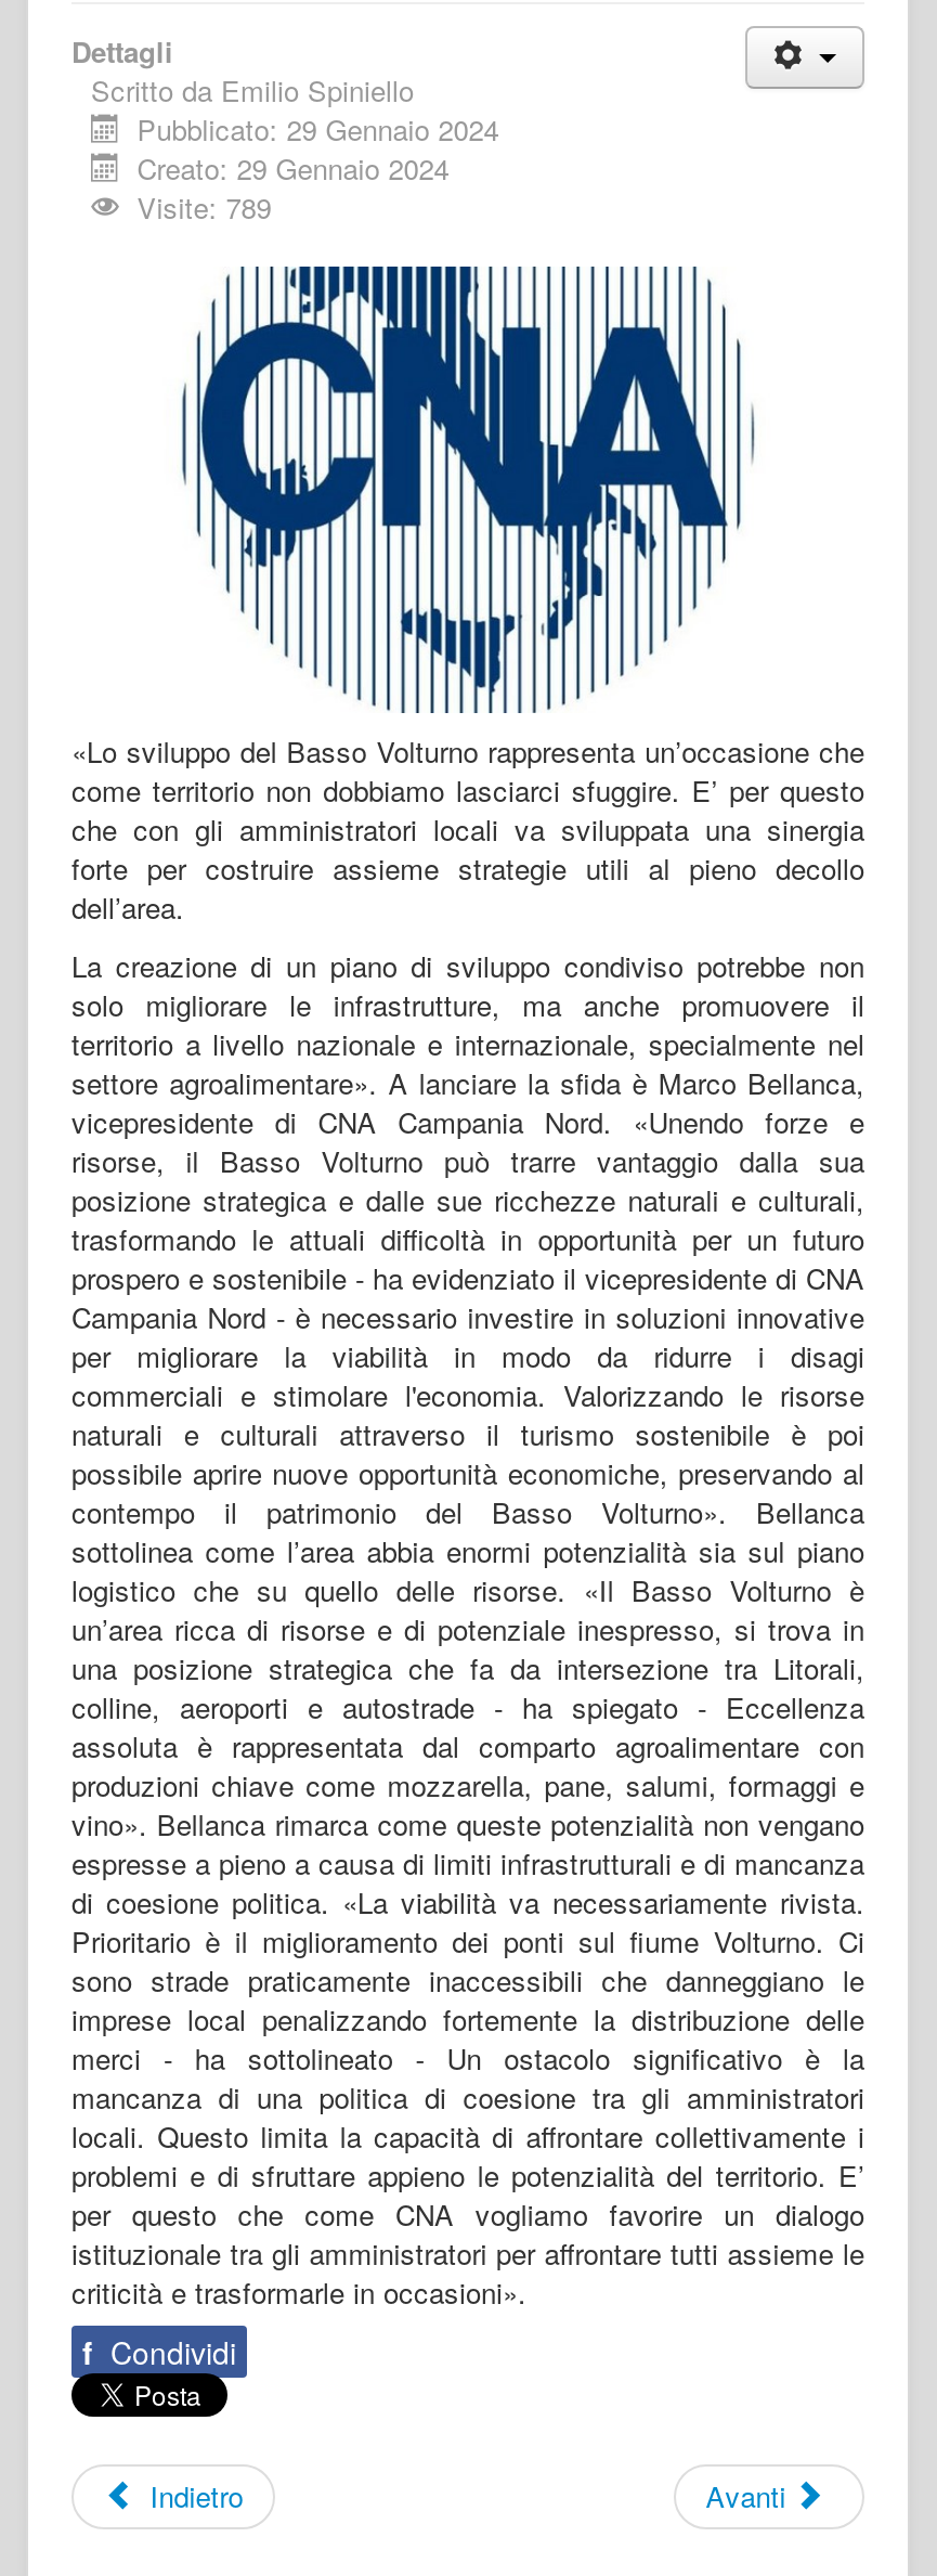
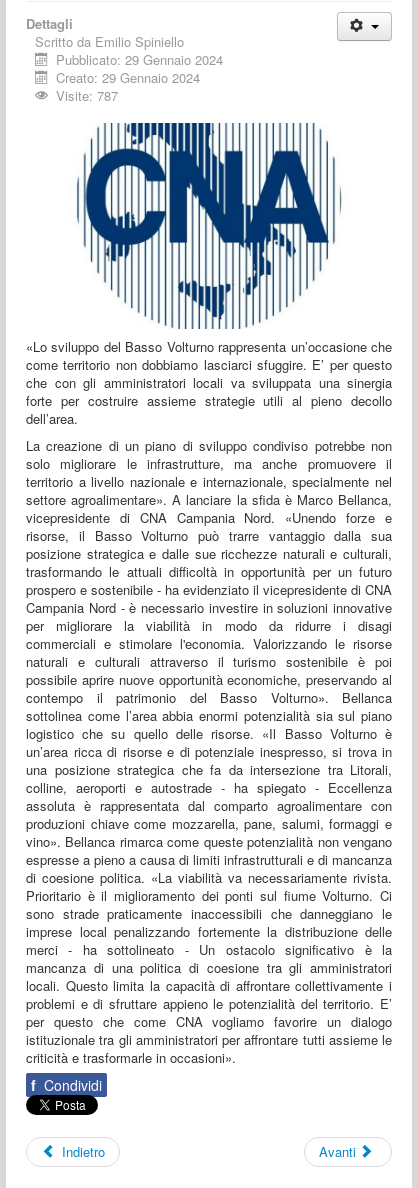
[137,186,271,227] Visite: 789 -> [56,86,118,105] Visite: 787

